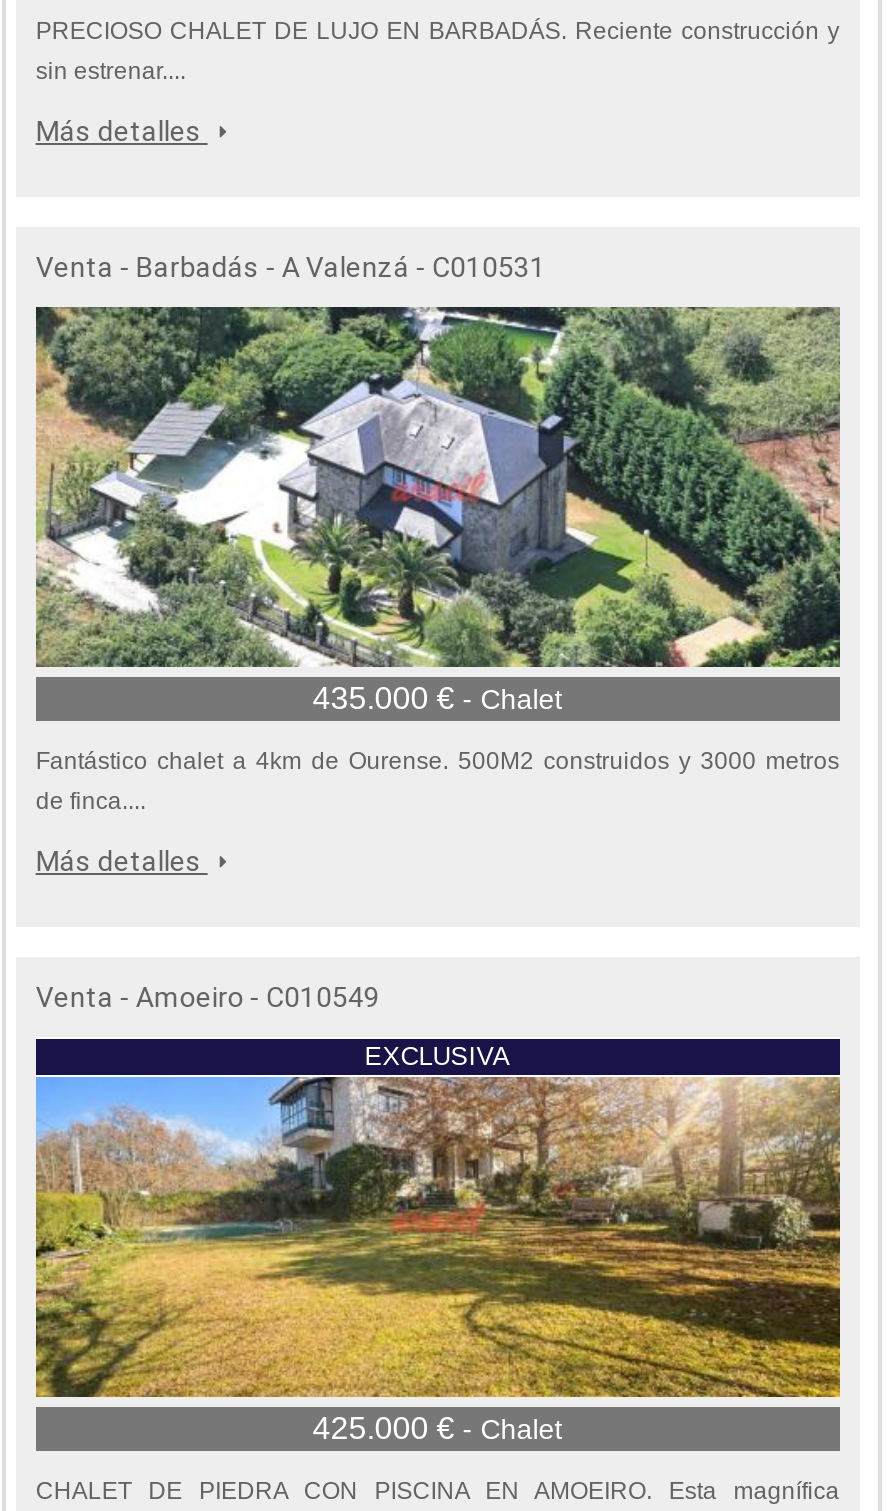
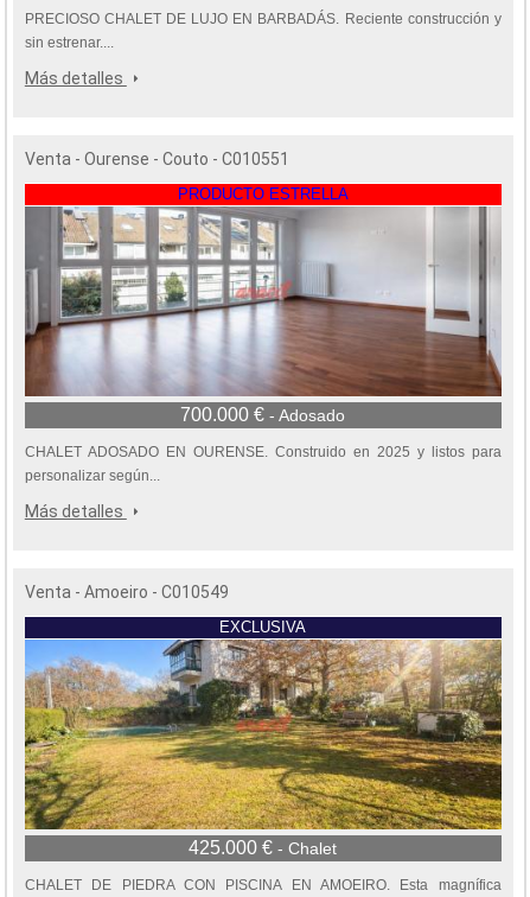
[36,251,546,283] Venta - Barbadás - A Valenzá - C010531 -> [25,149,348,203] Venta - Ourense - Couto - C010551 | PRODUCTO ESTRELLA
[34,305,842,815] [image] | 435.000 €- Chalet | Fantástico chalet a 4km de Ourense. 500M2 construidos y 3000 metros | de finca.... -> [24,183,503,484] [image] | 700.000 €- Adosado | CHALET ADOSADO EN OURENSE. Construido en 2025 y listos para | personalizar según...

